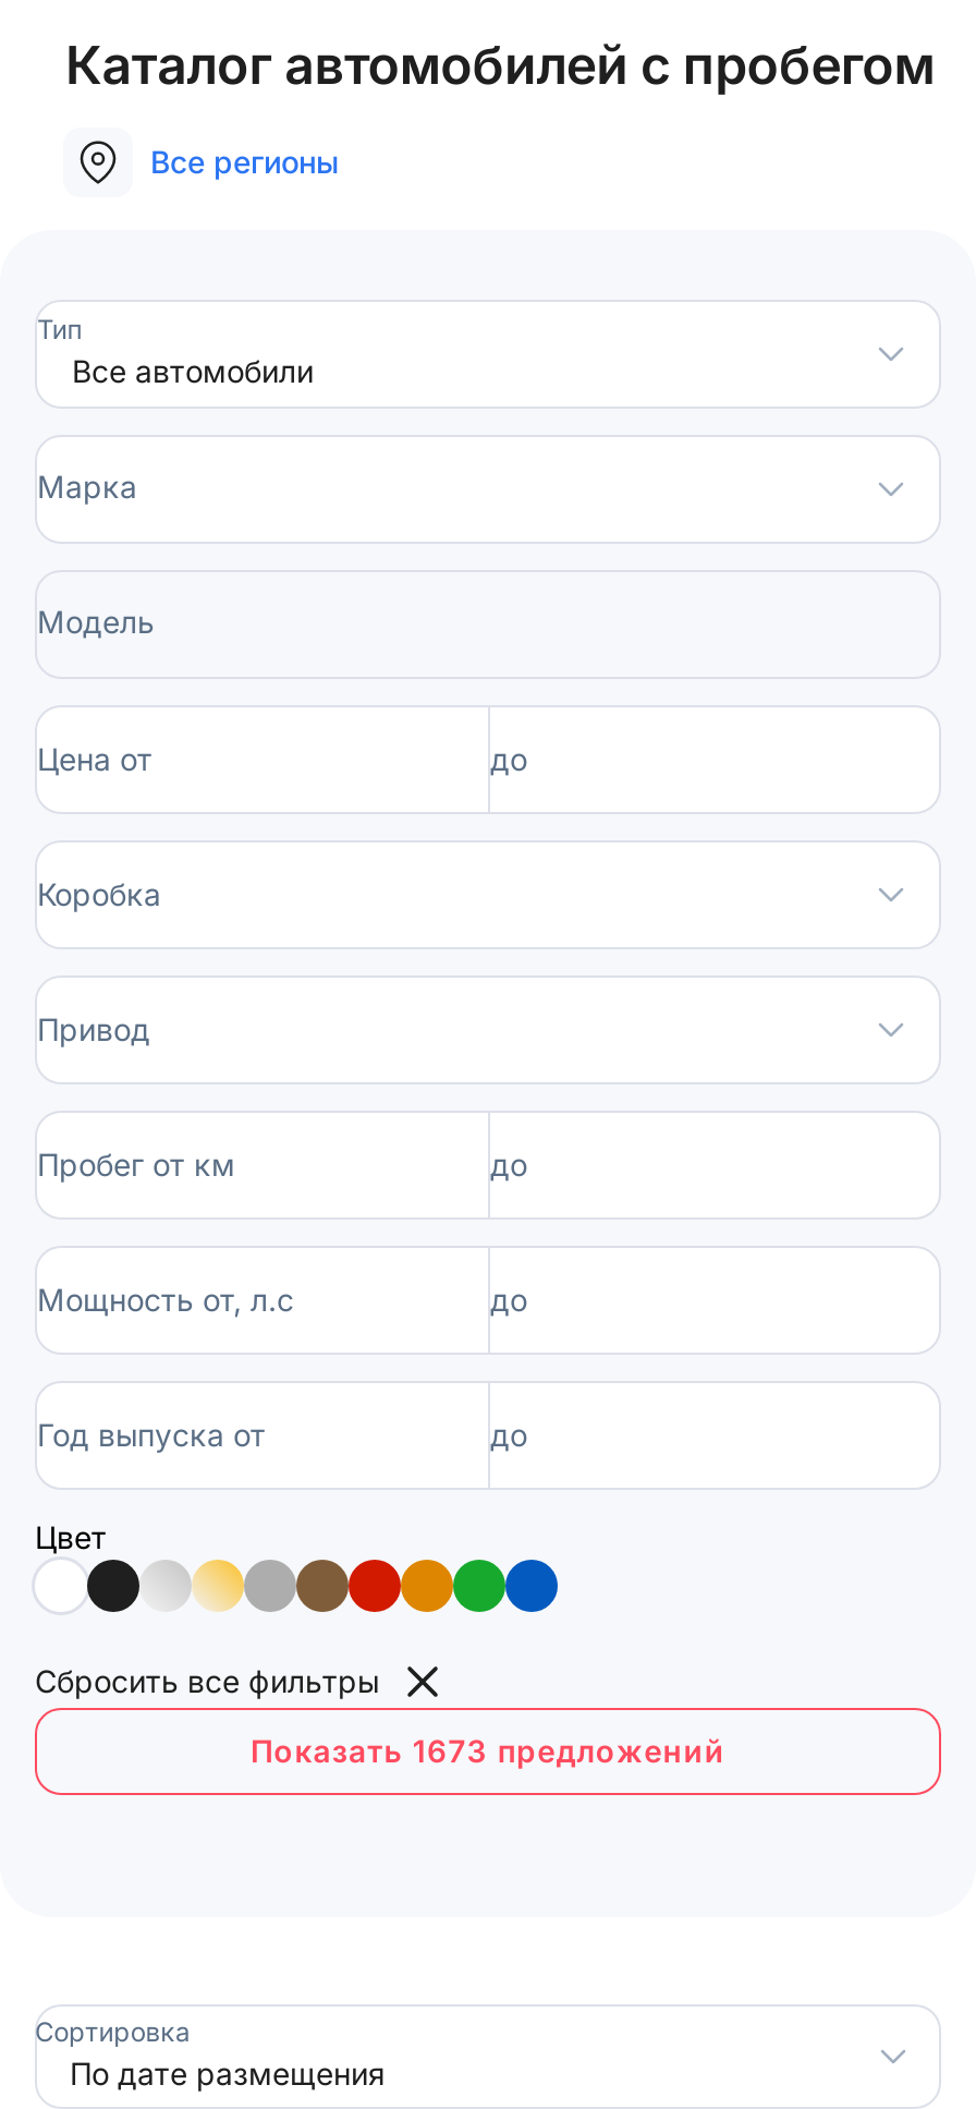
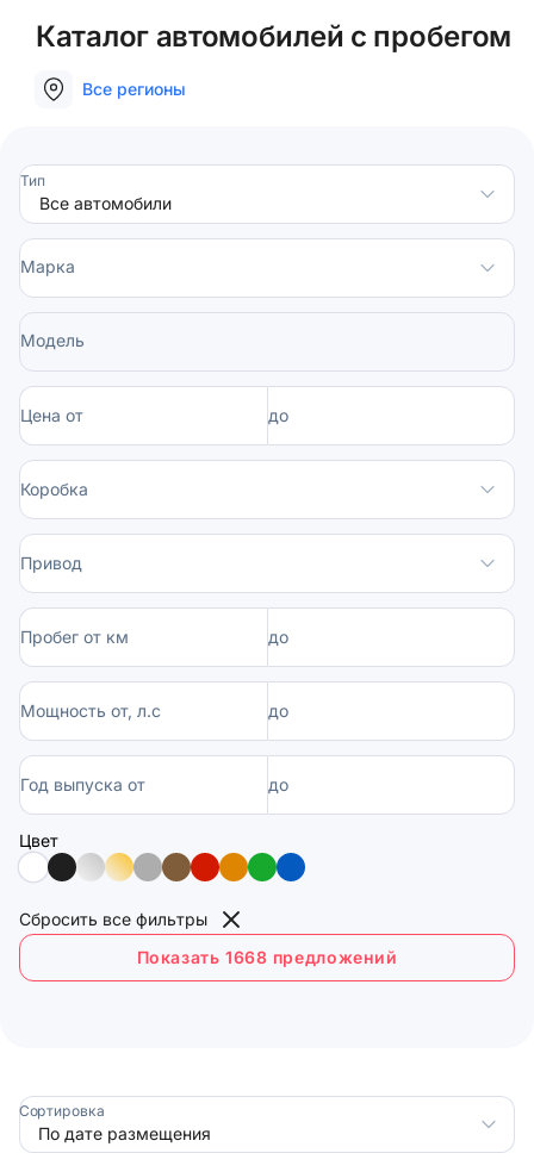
[251,1732,725,1769] Показать 1673 предложений -> [136,947,398,967] Показать 1668 предложений

